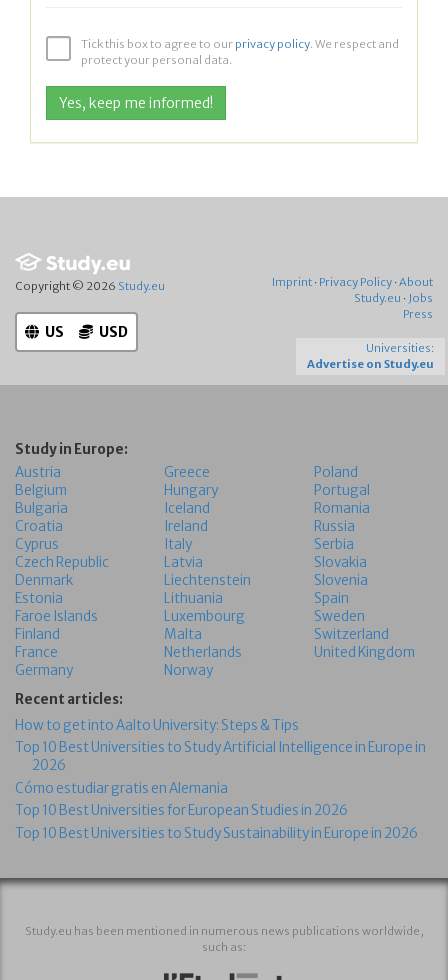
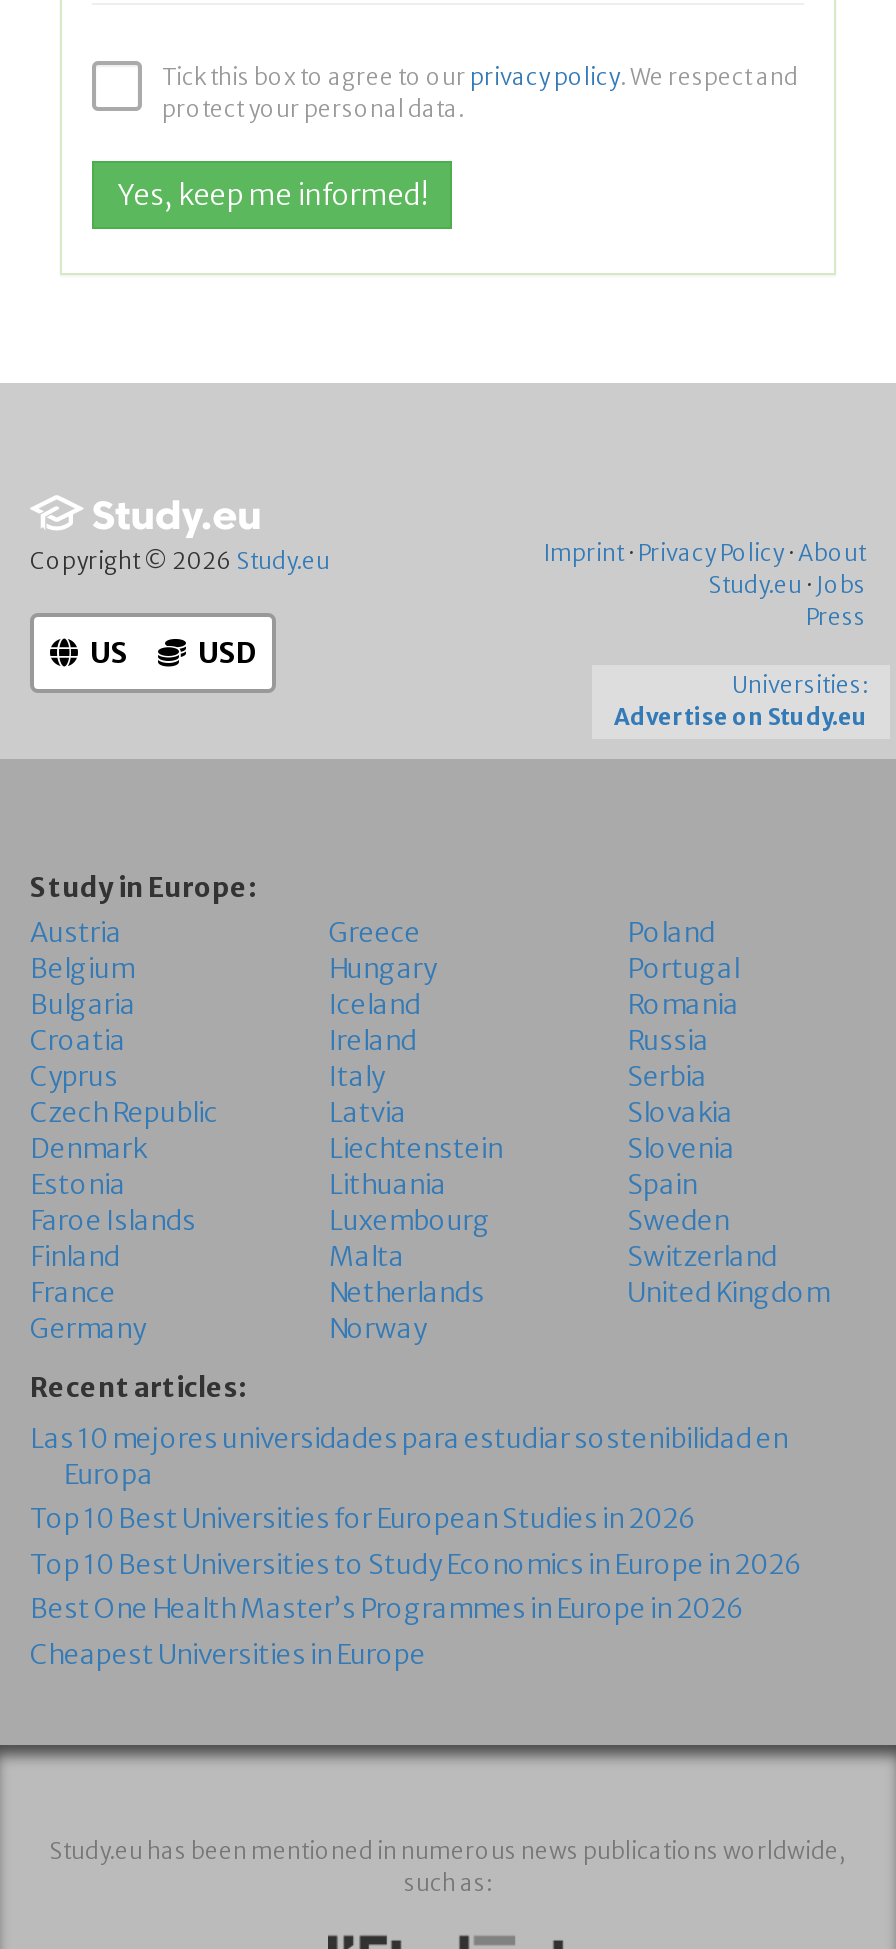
[15,716,426,796] How to get into Aalto University: Steps & Tips | Top 10 Best Universities to Study Artificial Intelligence in Europe in | 2026 | Cómo estudiar gratis en Alemania -> [30,1422,788,1492] Las 10 mejores universidades para estudiar sostenibilidad en | Europa
moved [15,802,348,819] -> [30,1503,696,1537]: Top 10 Best Universities for European Studies in 2026
[15,824,418,841] Top 10 Best Universities to Study Sustainability in Europe in 2026 -> [30,1548,802,1672] Top 10 Best Universities to Study Economics in Europe in 2026 | Best One Health Master’s Programmes in Europe in 2026 | Cheapest Universities in Europe

